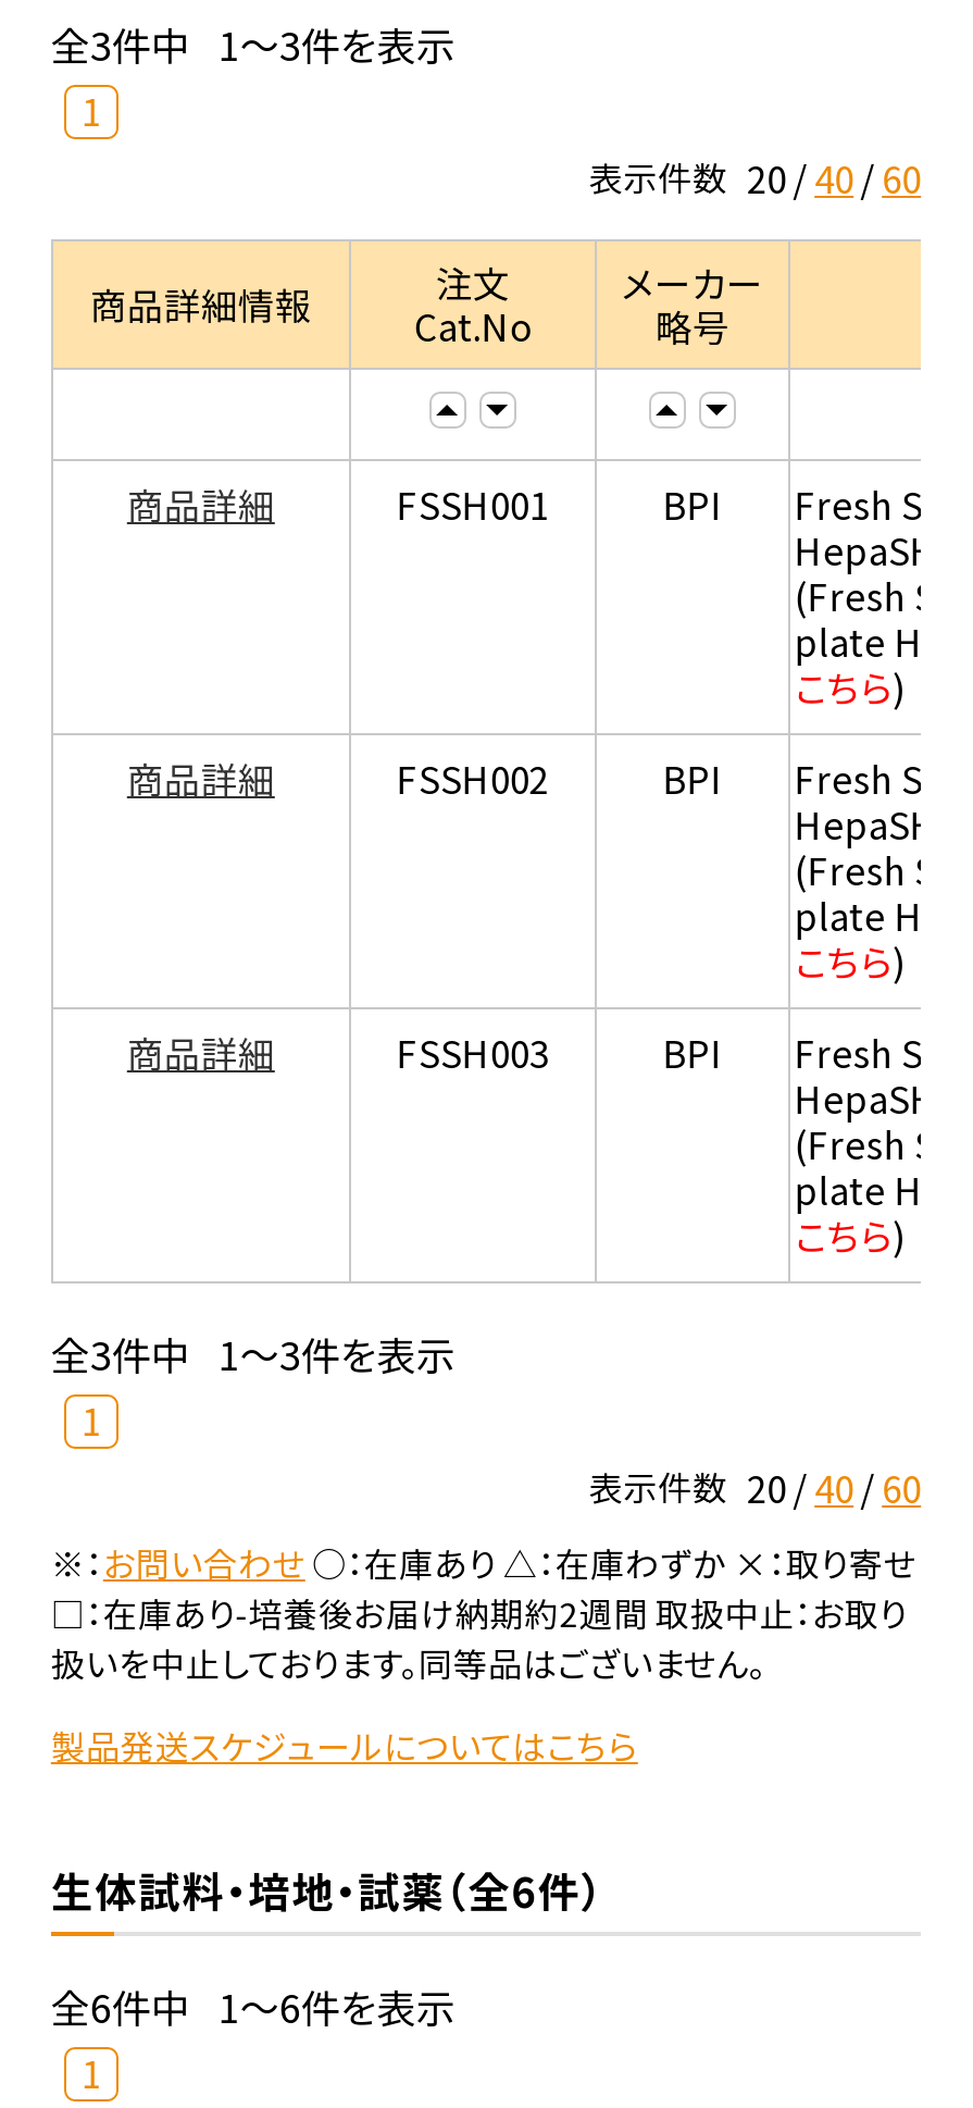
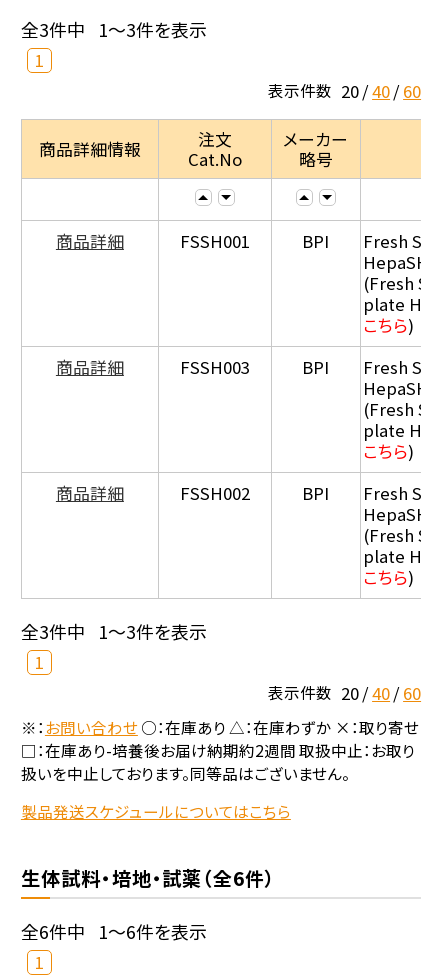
[397,752,549,805] FSSH002 -> [180,355,250,379] FSSH003
[397,1027,549,1079] FSSH003 -> [180,481,250,505] FSSH002

